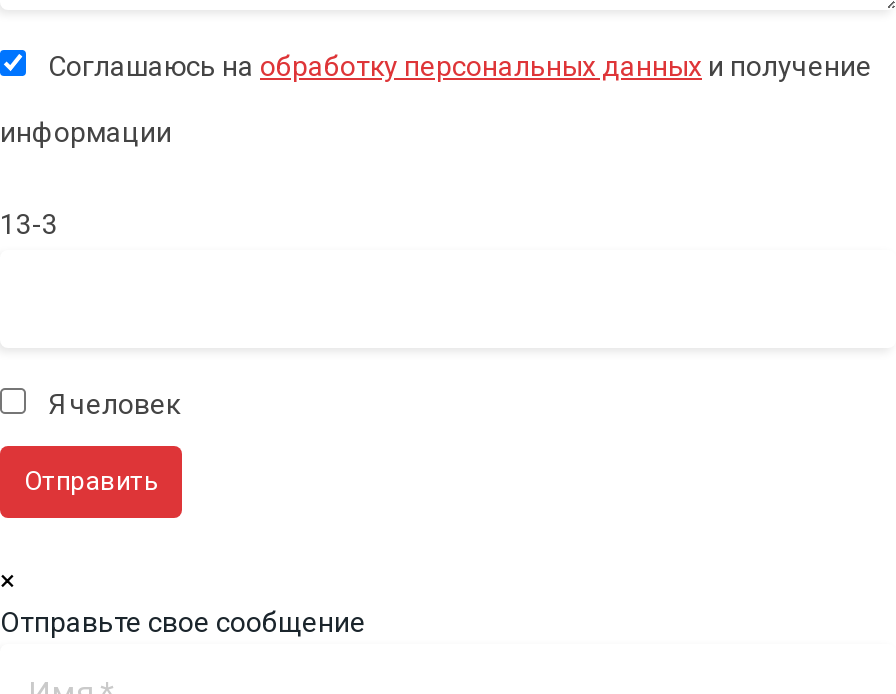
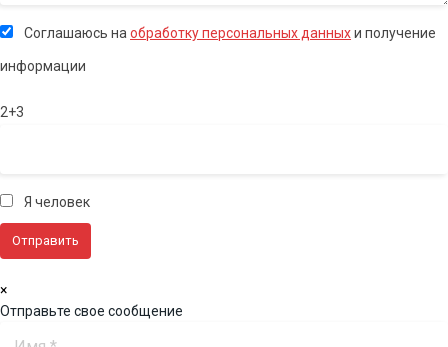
[0,208,58,240] 13-3 -> [0,104,24,120] 2+3

